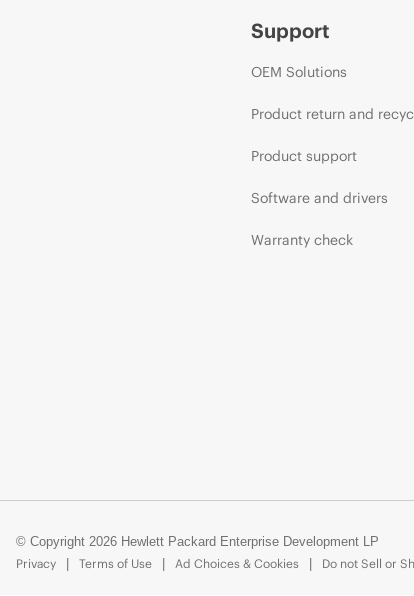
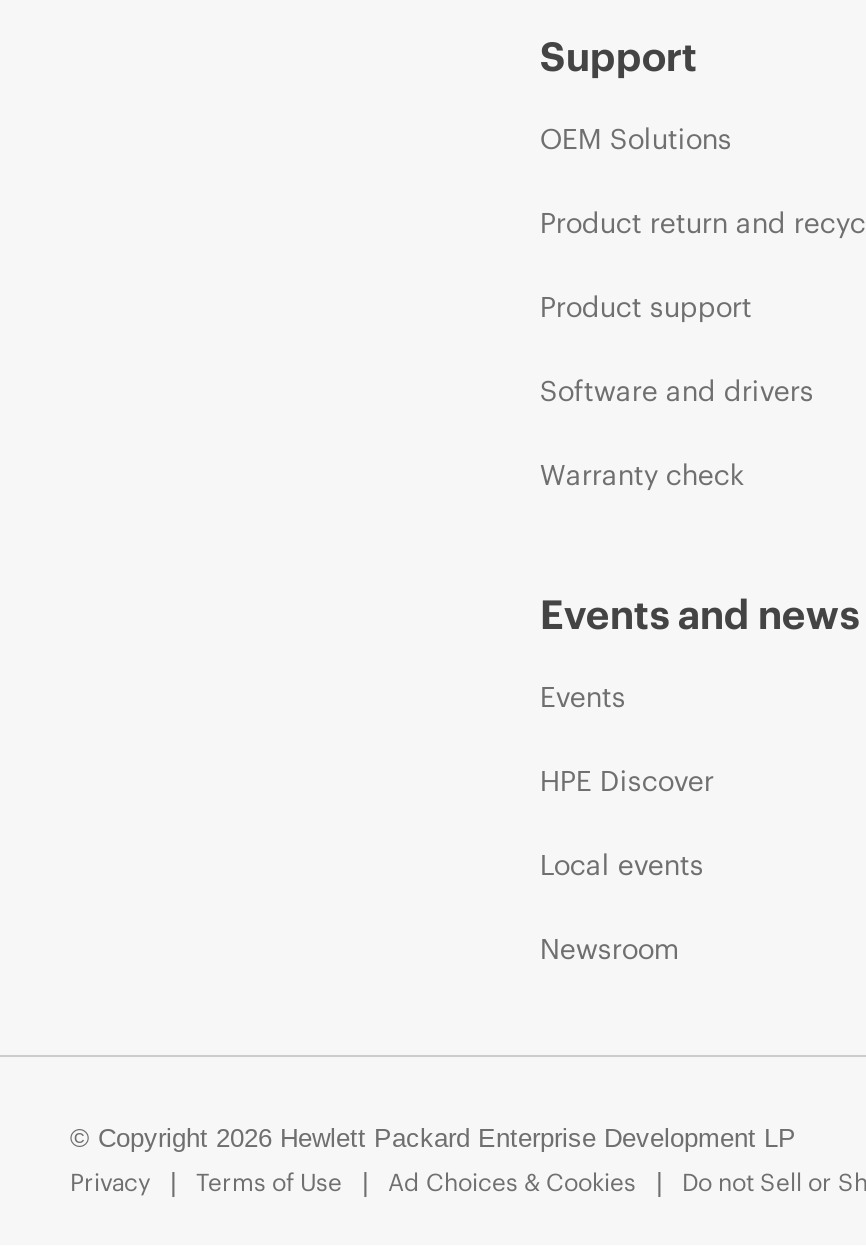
none -> [540,589,860,967] Events and news | Events | HPE Discover | Local events | Newsroom

